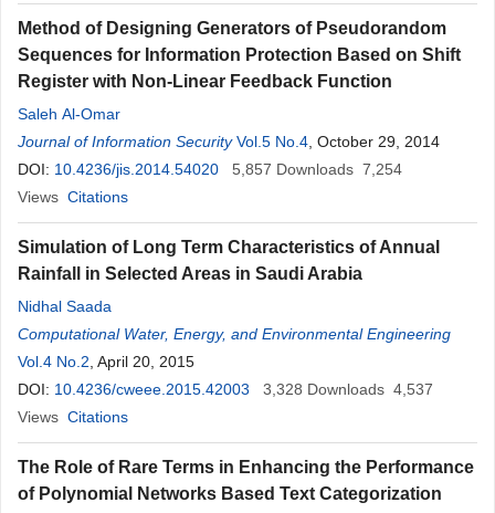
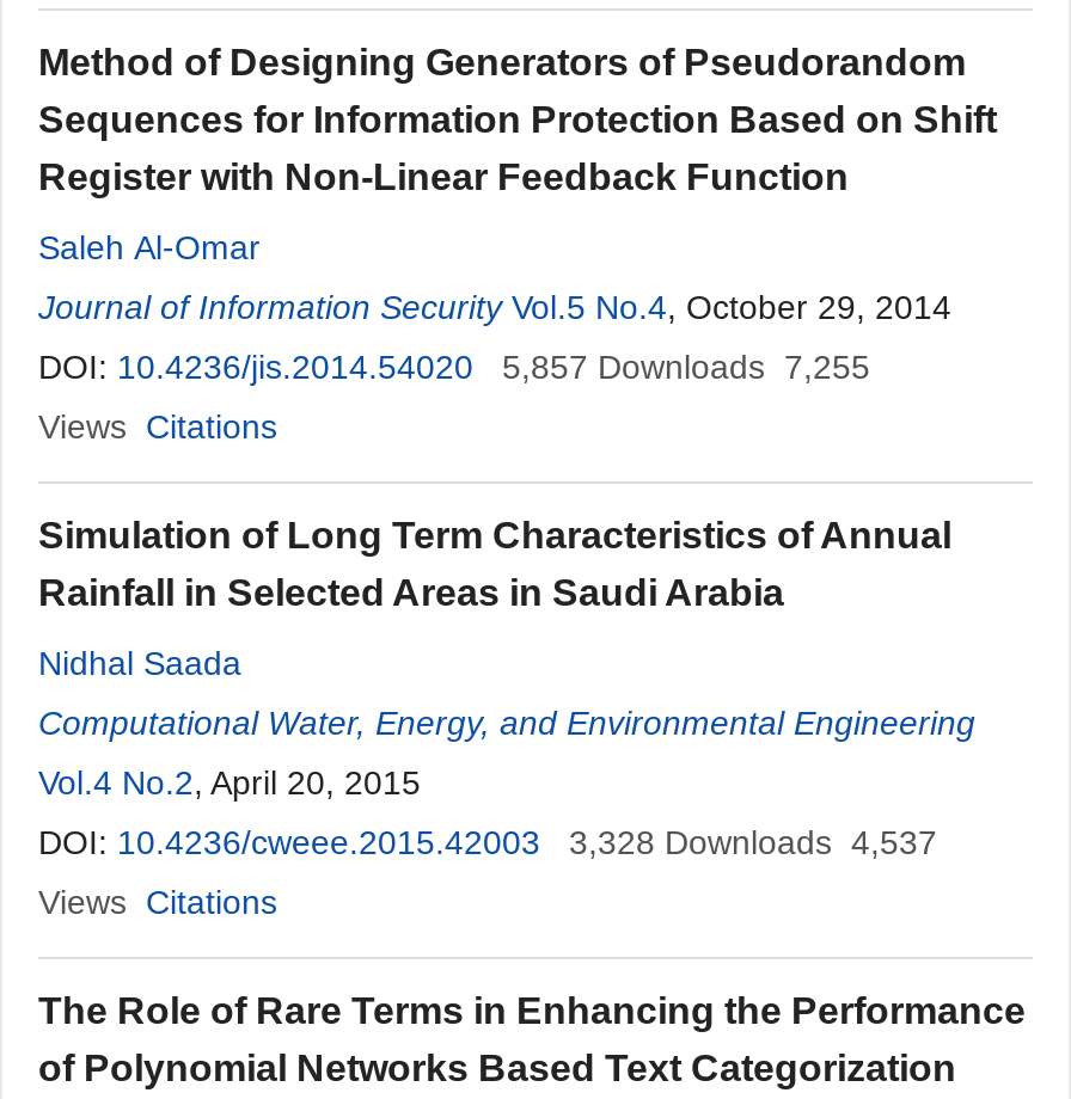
[18,160,402,178] DOI: 10.4236/jis.2014.54020 5,857 Downloads 7,254 -> [38,348,870,386] DOI: 10.4236/jis.2014.54020 5,857 Downloads 7,255

